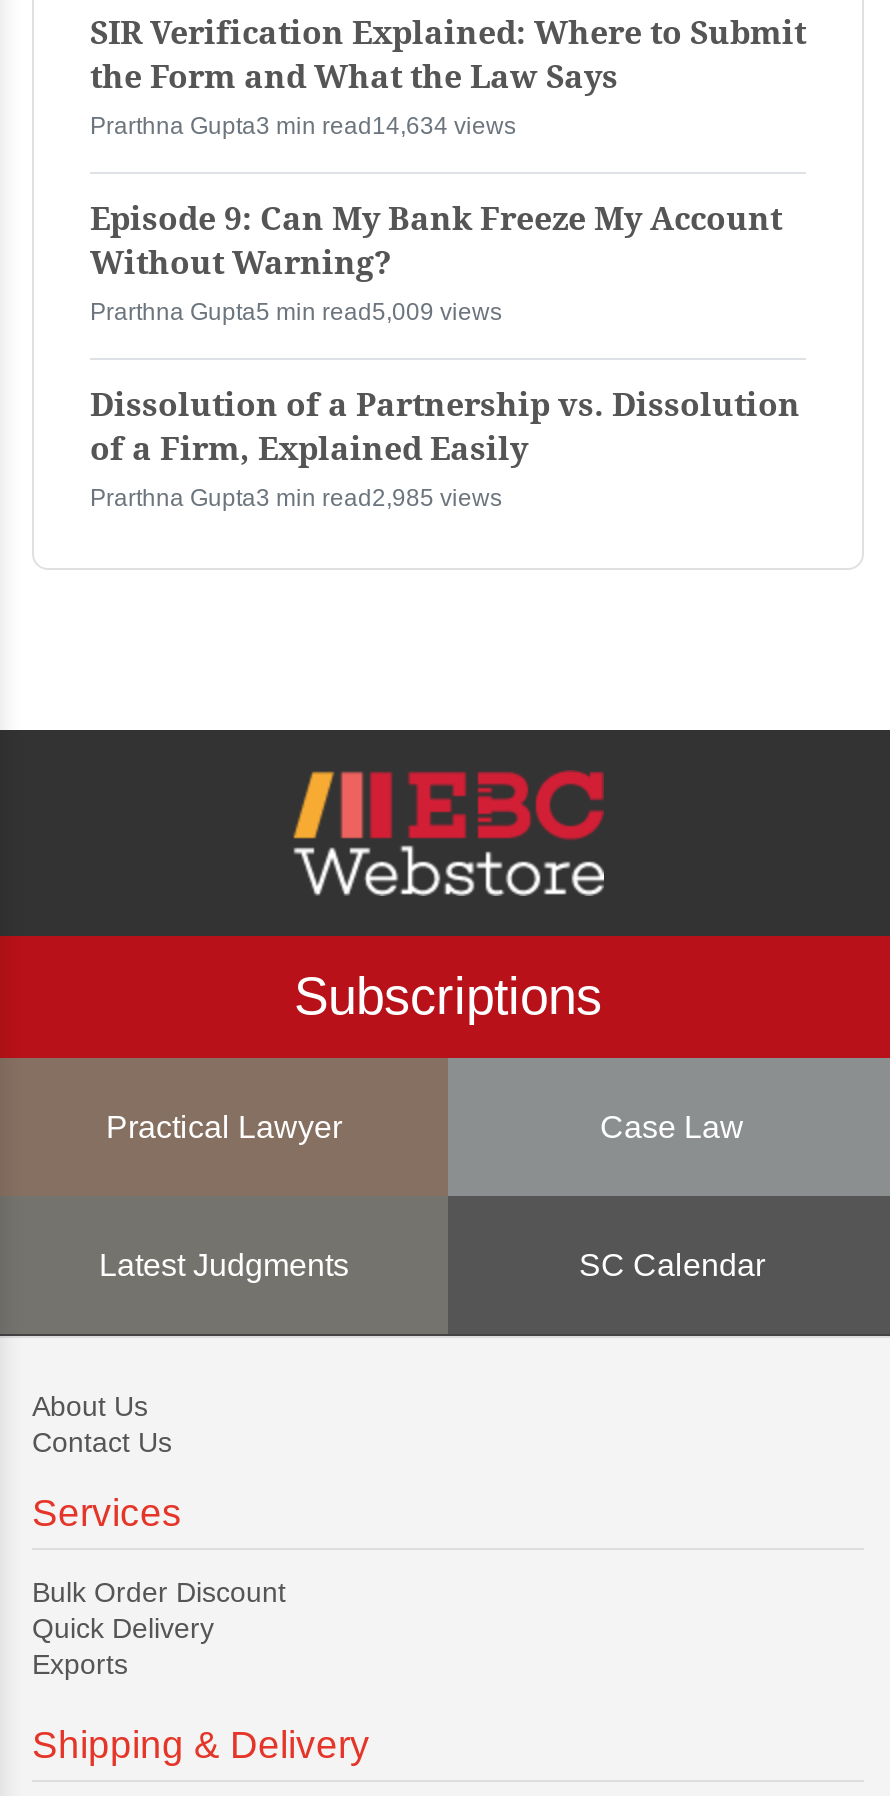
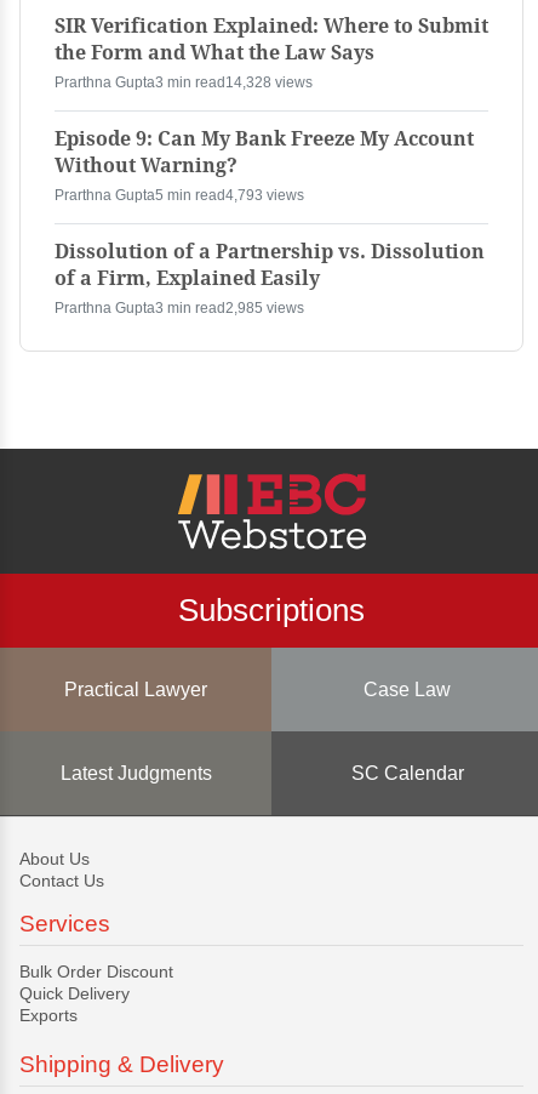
[90,112,516,140] Prarthna Gupta3 min read14,634 views -> [55,74,313,91] Prarthna Gupta3 min read14,328 views
[90,298,502,326] Prarthna Gupta5 min read5,009 views -> [55,187,304,204] Prarthna Gupta5 min read4,793 views

